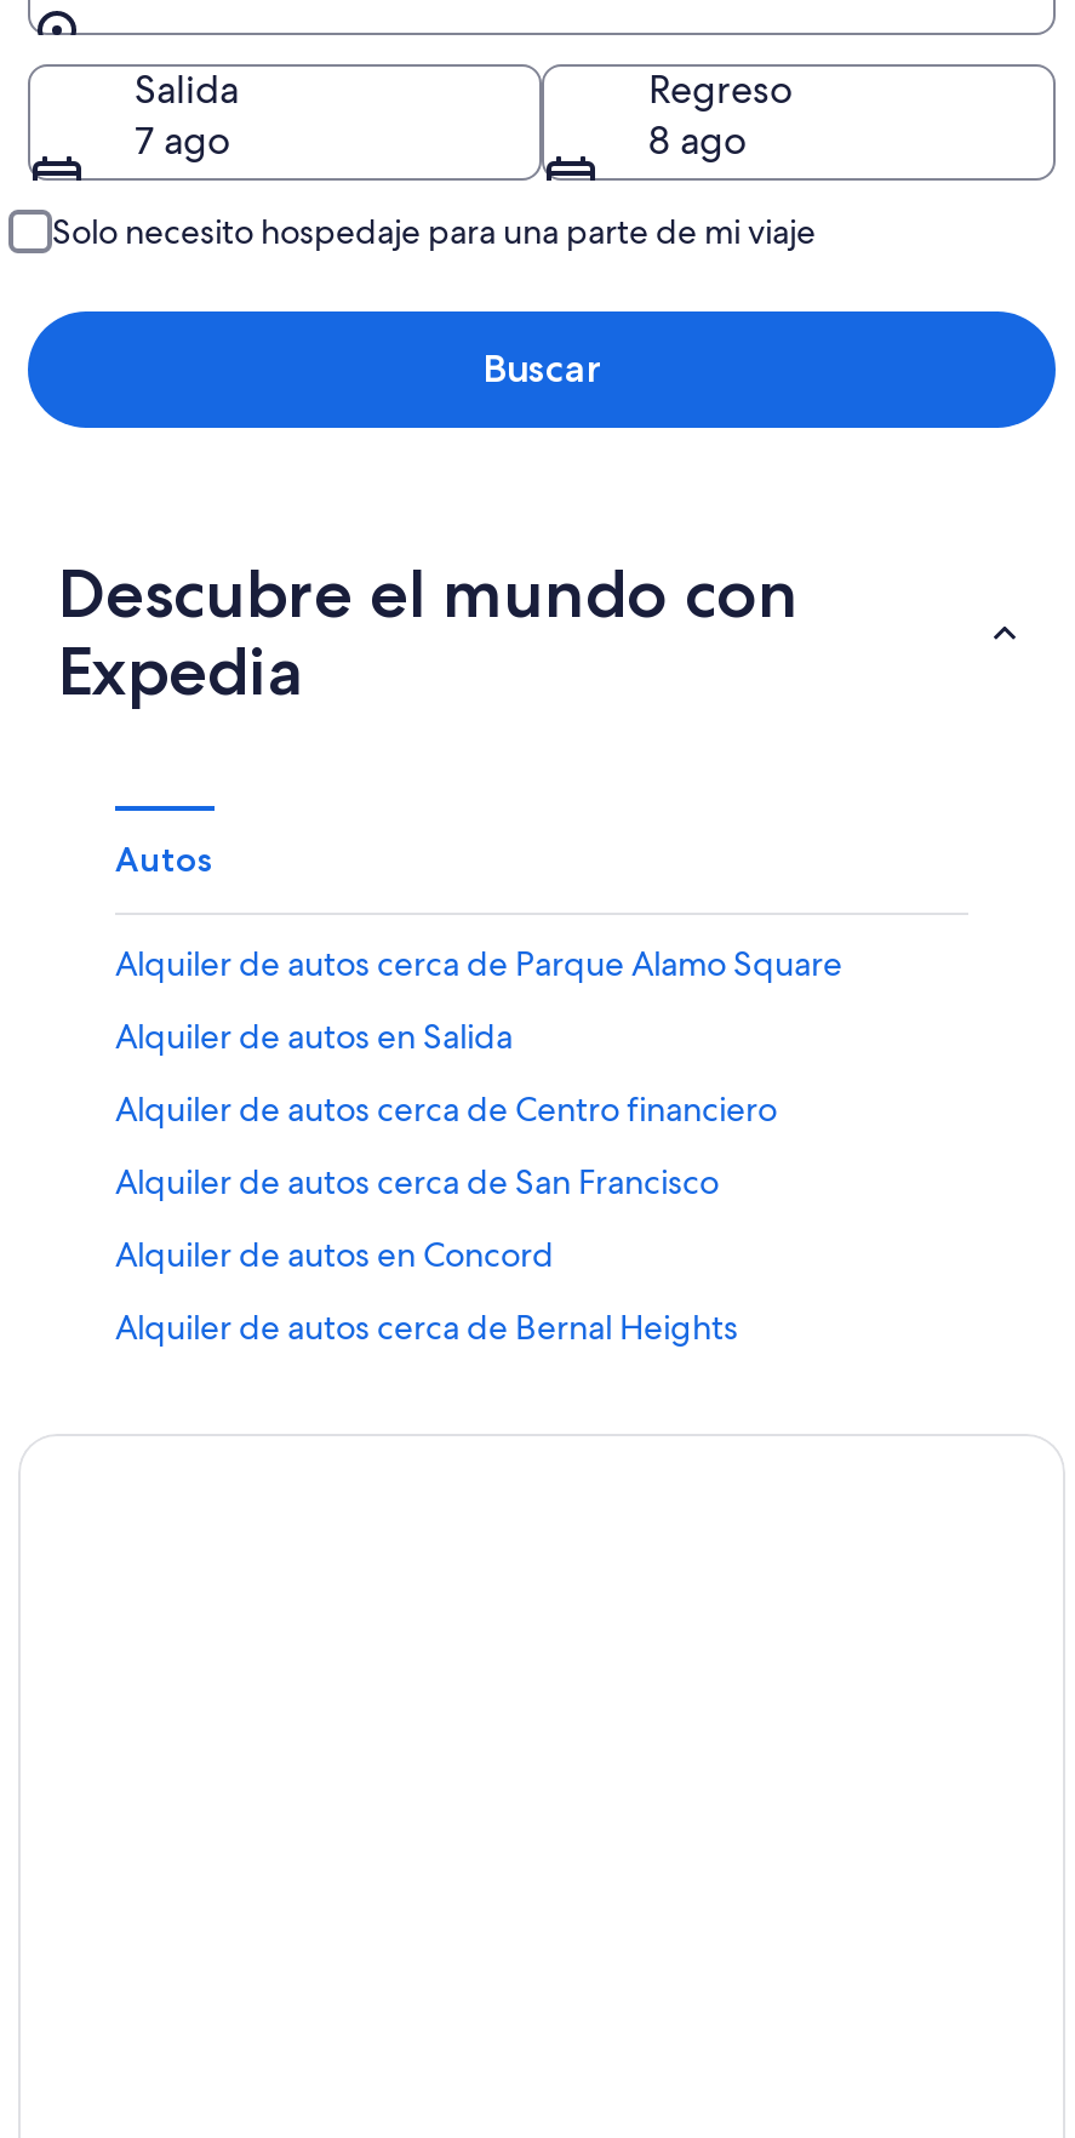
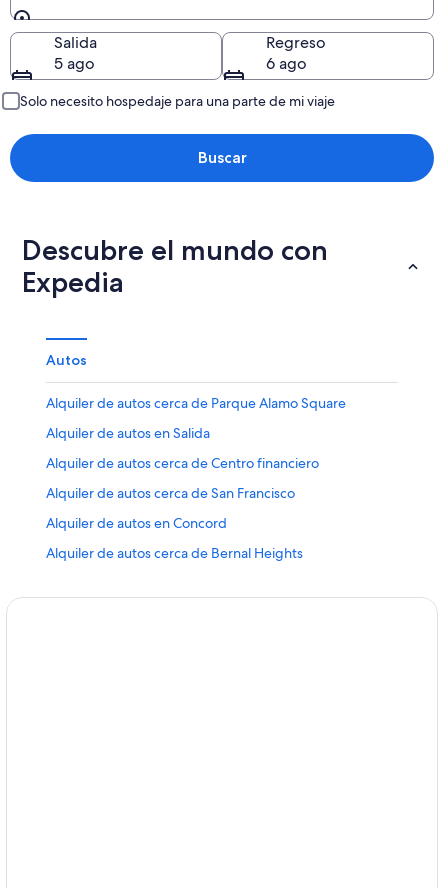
[135,114,231,165] 7 ago -> [54,53,95,74] 5 ago
[648,114,748,165] 8 ago -> [266,53,307,74] 6 ago

